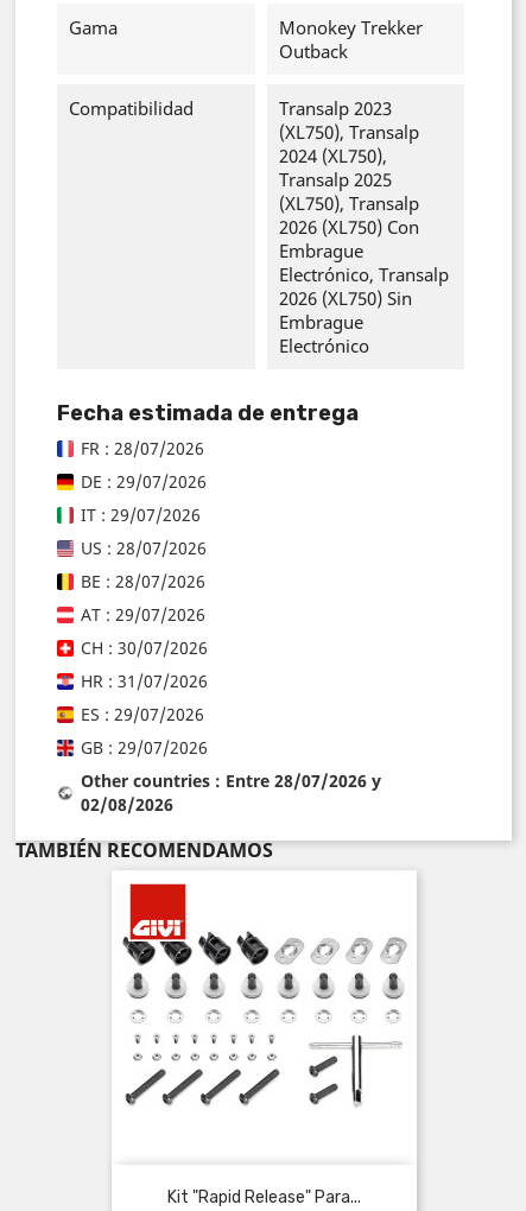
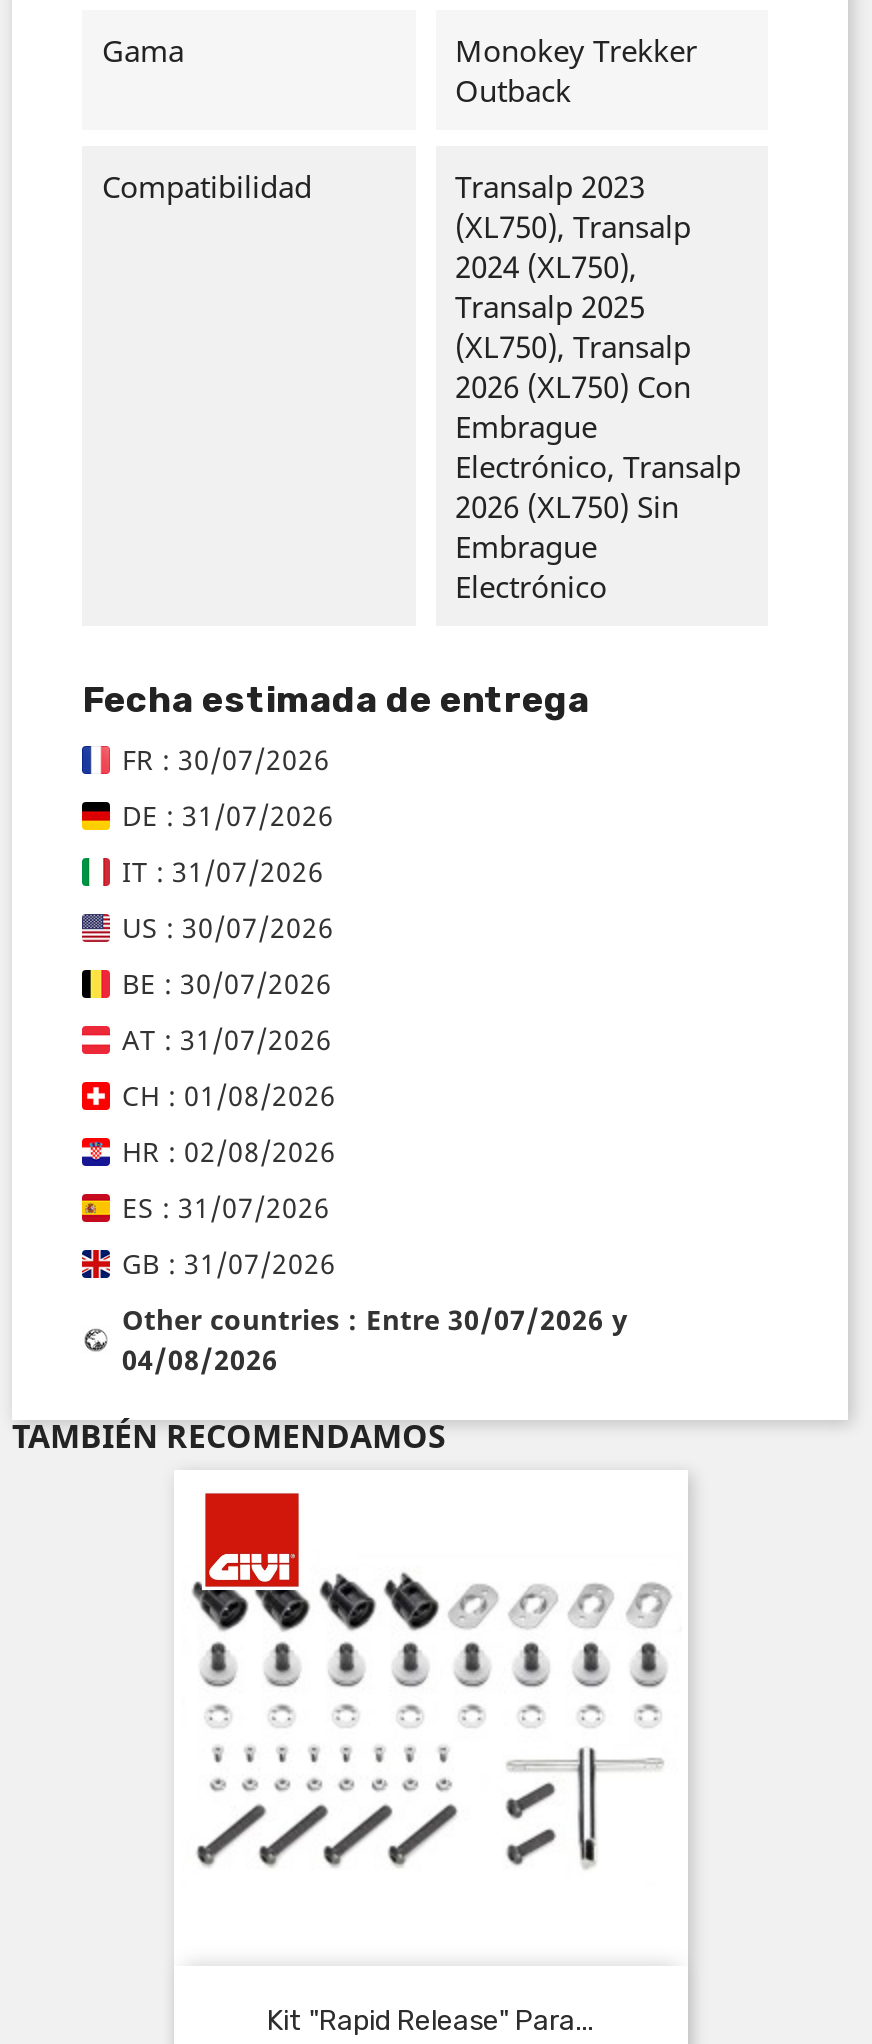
[81,437,204,459] FR : 28/07/2026 -> [122,739,330,777] FR : 30/07/2026
[81,470,207,492] DE : 29/07/2026 -> [122,795,334,833] DE : 31/07/2026
[81,503,201,526] IT : 29/07/2026 -> [122,851,324,889] IT : 31/07/2026
[81,536,207,559] US : 28/07/2026 -> [122,907,334,945] US : 30/07/2026
[81,570,205,592] BE : 28/07/2026 -> [122,963,332,1001] BE : 30/07/2026
[81,603,205,625] AT : 29/07/2026 -> [122,1019,332,1057] AT : 31/07/2026
[81,636,208,659] CH : 30/07/2026 -> [122,1075,336,1113] CH : 01/08/2026
[81,669,208,692] HR : 31/07/2026 -> [122,1131,336,1169] HR : 02/08/2026
[81,702,204,725] ES : 29/07/2026 -> [122,1187,330,1225] ES : 31/07/2026
[81,736,208,758] GB : 29/07/2026 -> [122,1243,336,1281] GB : 31/07/2026
[81,769,381,792] Other countries : Entre 28/07/2026 y -> [122,1299,628,1337] Other countries : Entre 30/07/2026 y
[81,793,173,815] 02/08/2026 -> [122,1339,278,1377] 04/08/2026

